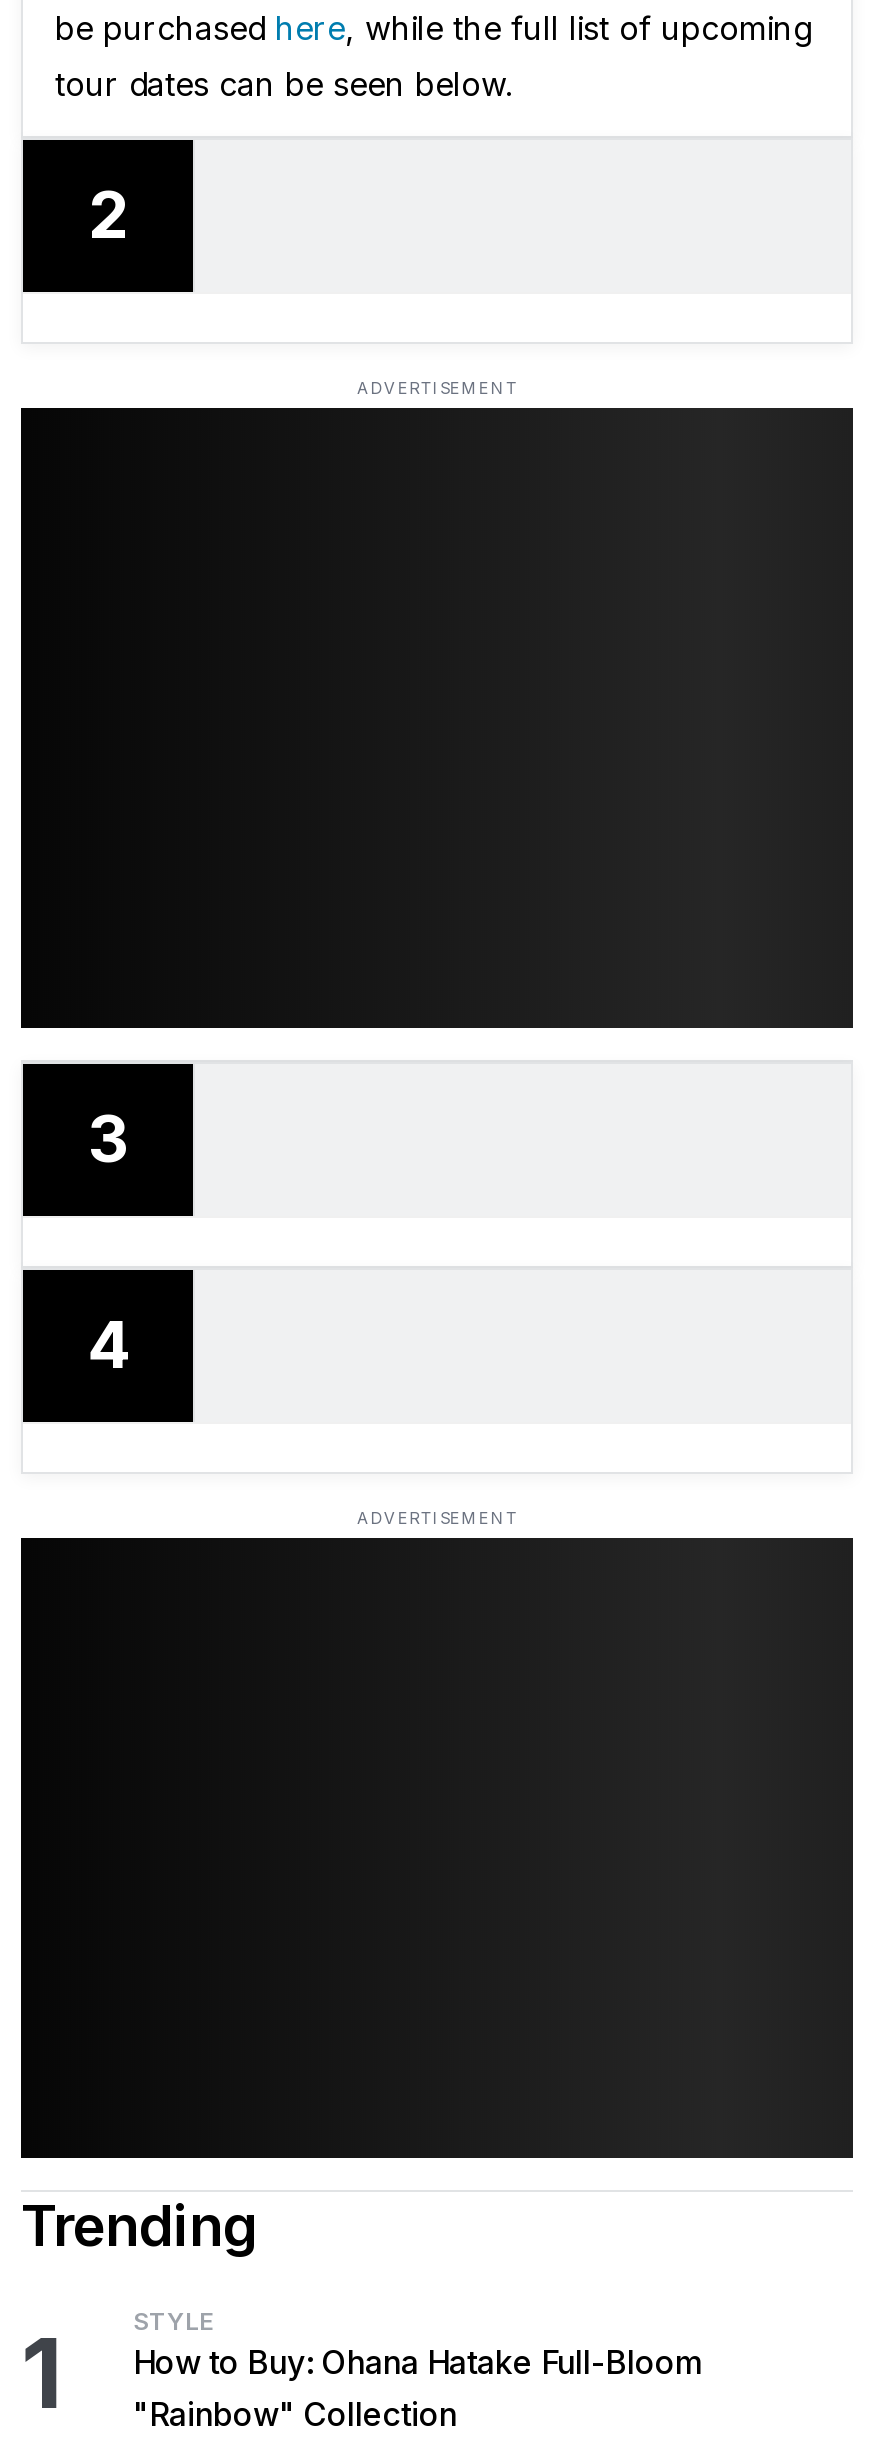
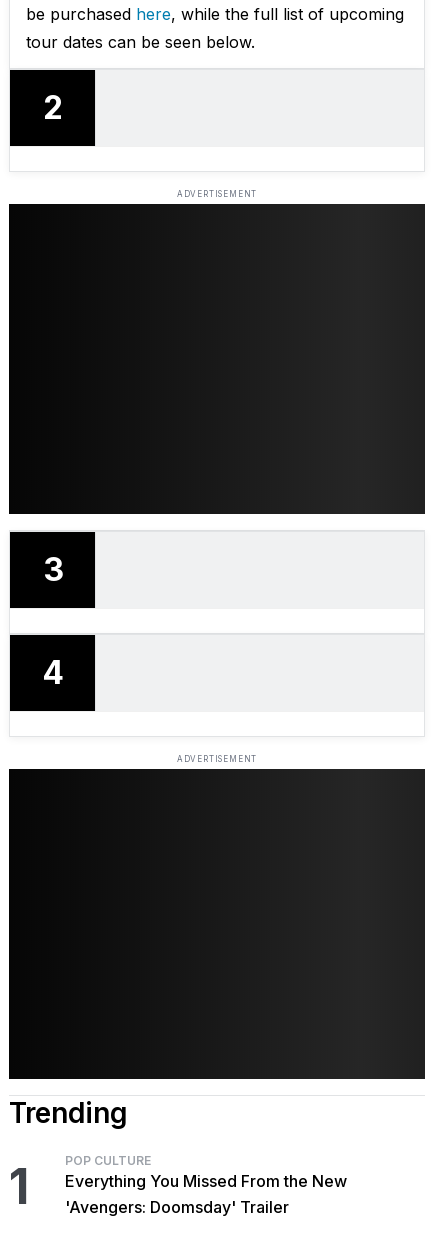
[133,2306,703,2434] STYLE | How to Buy: Ohana Hatake Full-Bloom | "Rainbow" Collection -> [65,1153,347,1217] POP CULTURE | Everything You Missed From the New | 'Avengers: Doomsday' Trailer

